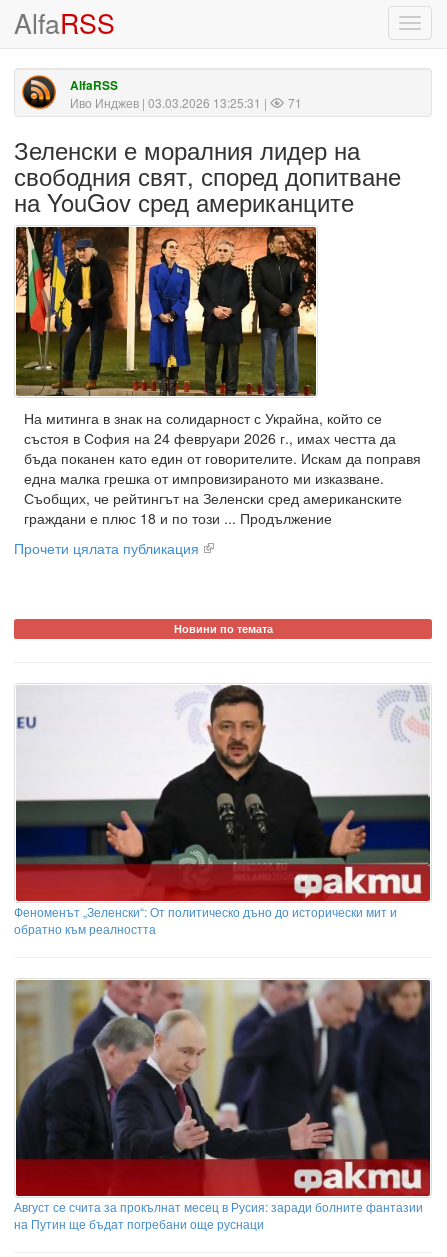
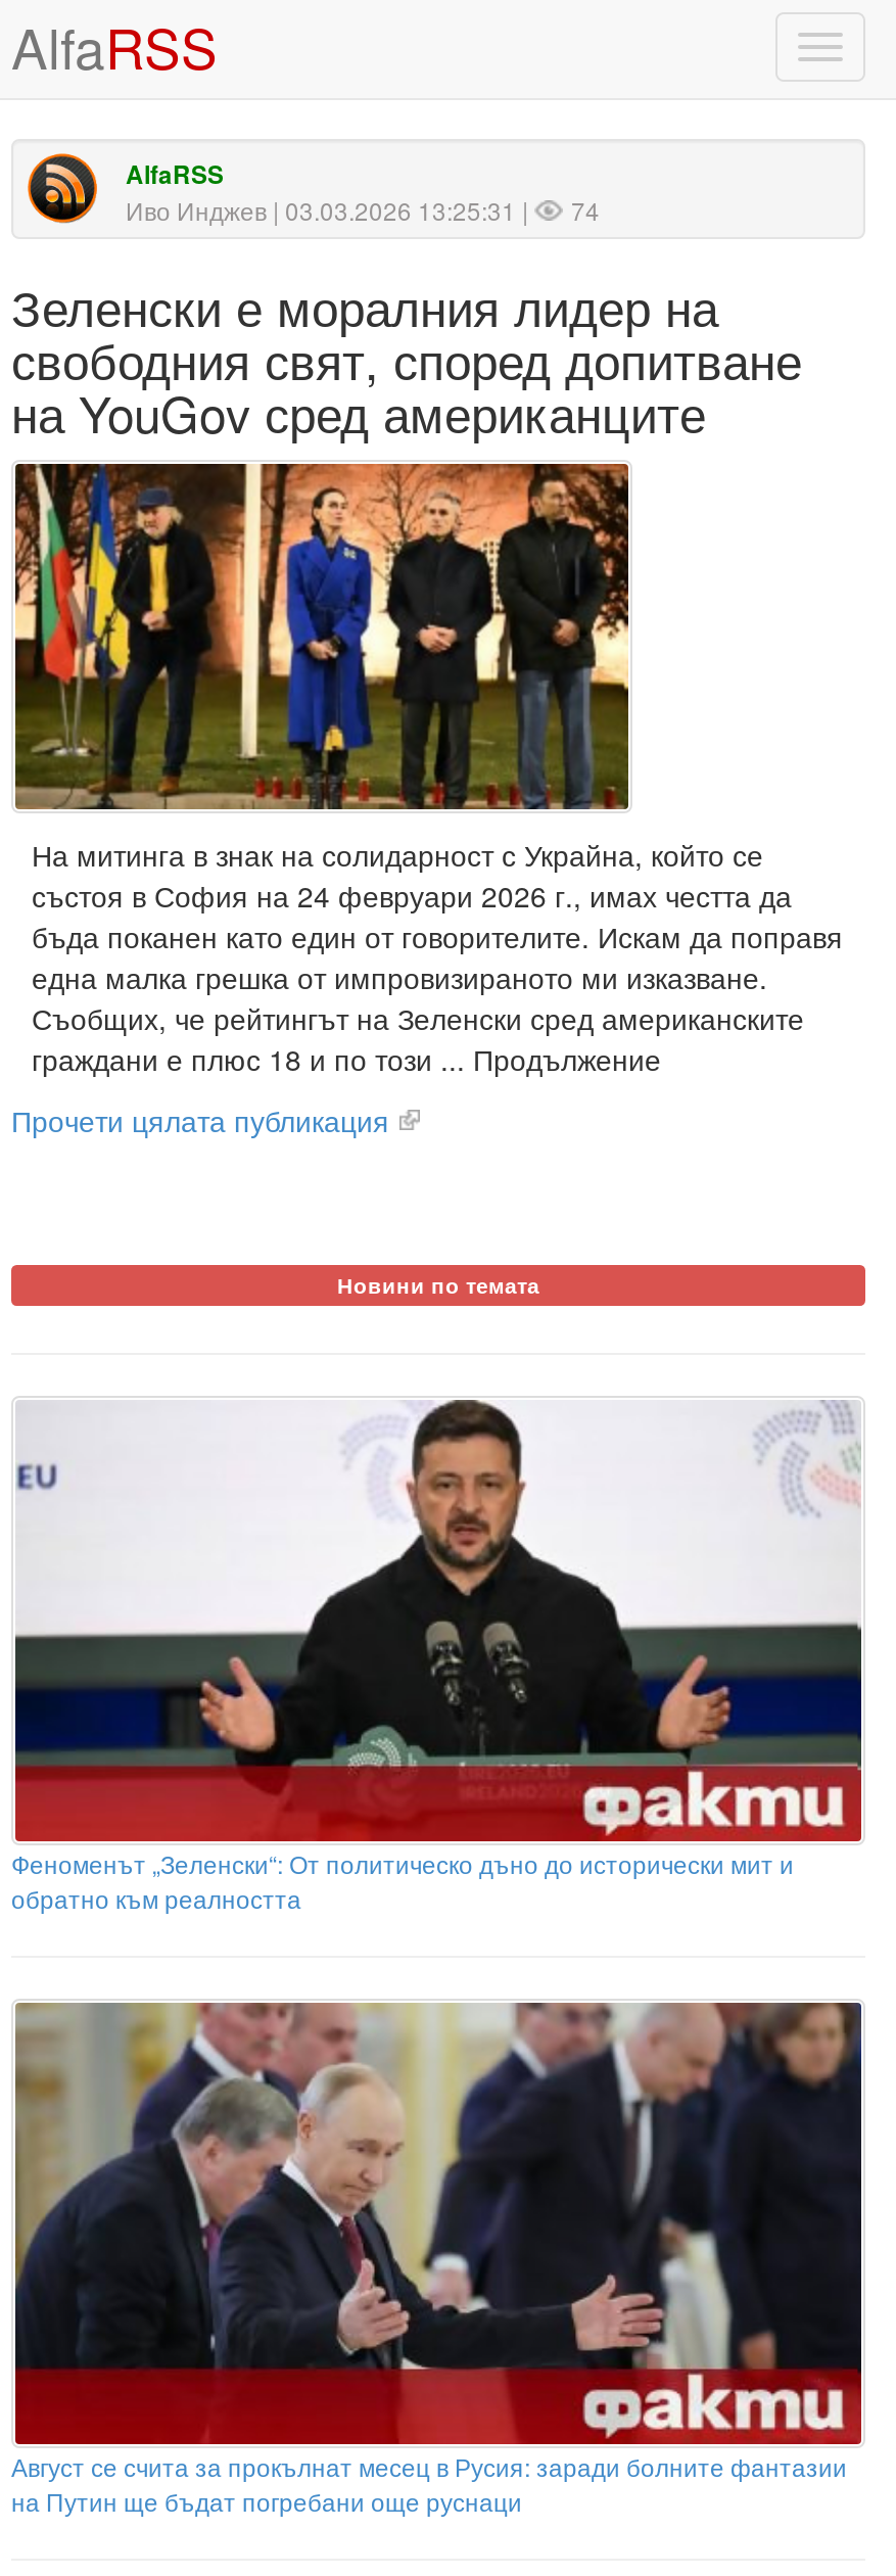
[288,94,302,111] 71 -> [571,192,600,227] 74

